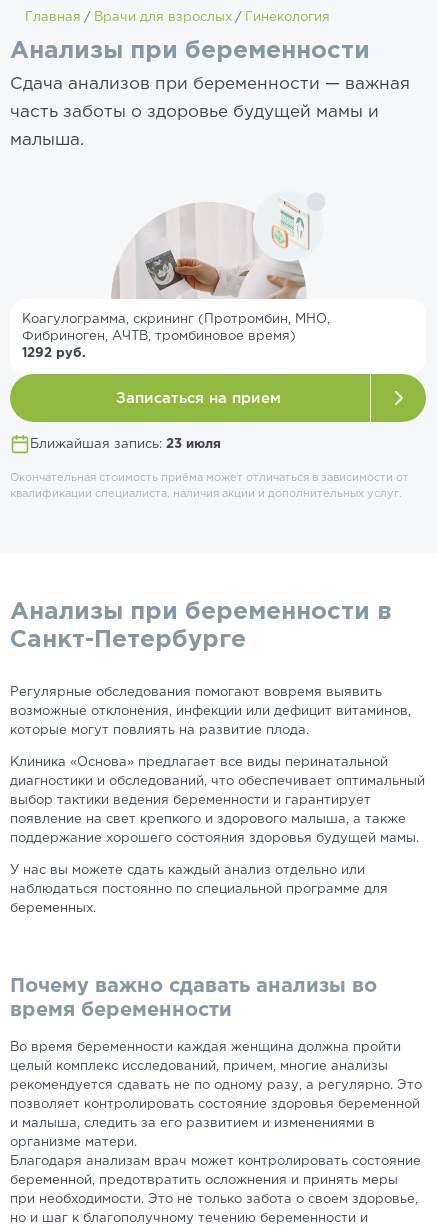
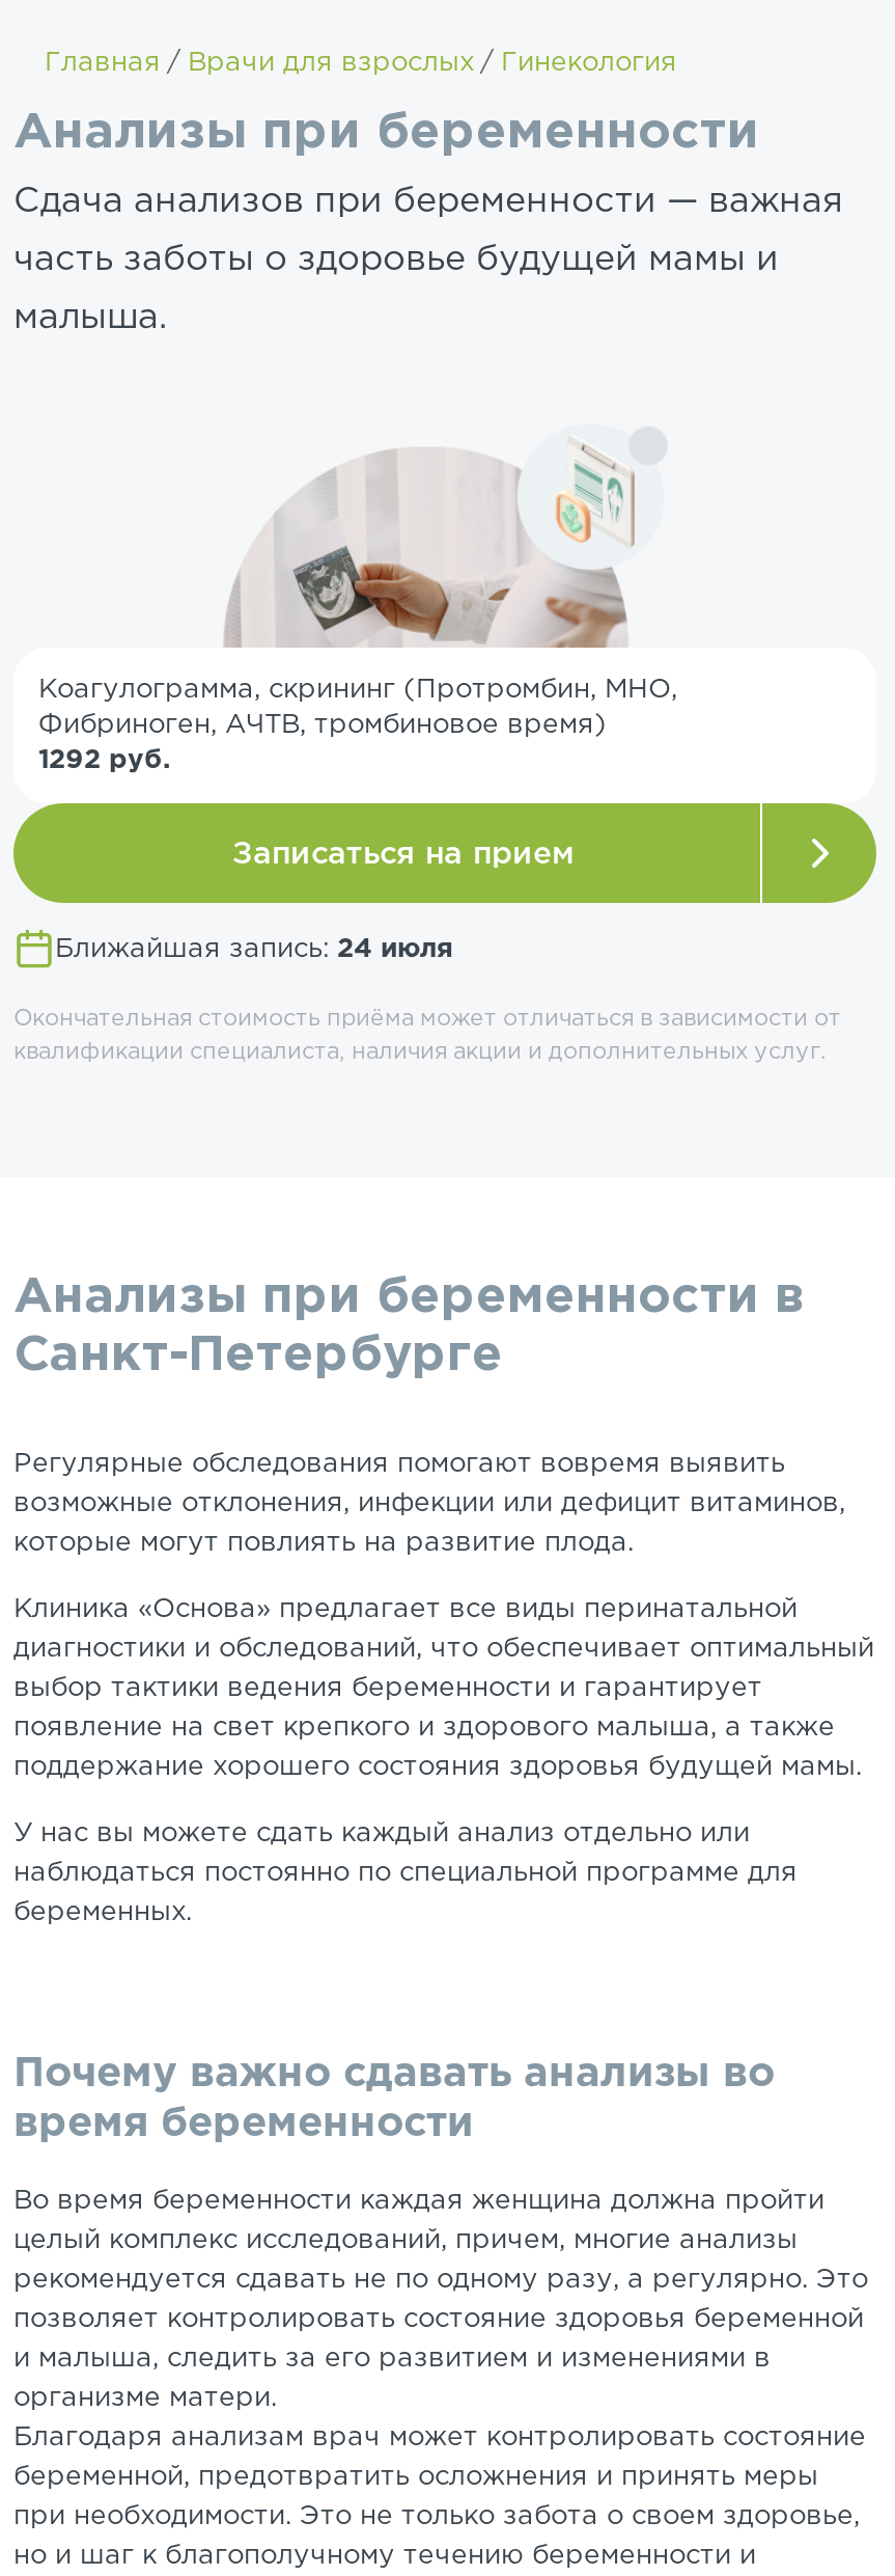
[30,438,221,449] Ближайшая запись: 23 июля -> [55,937,453,960] Ближайшая запись: 24 июля

